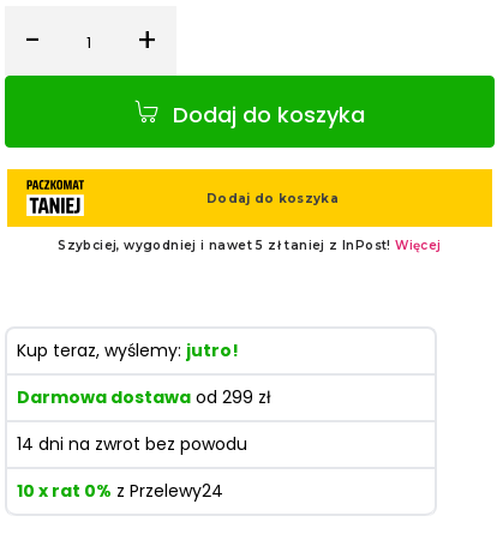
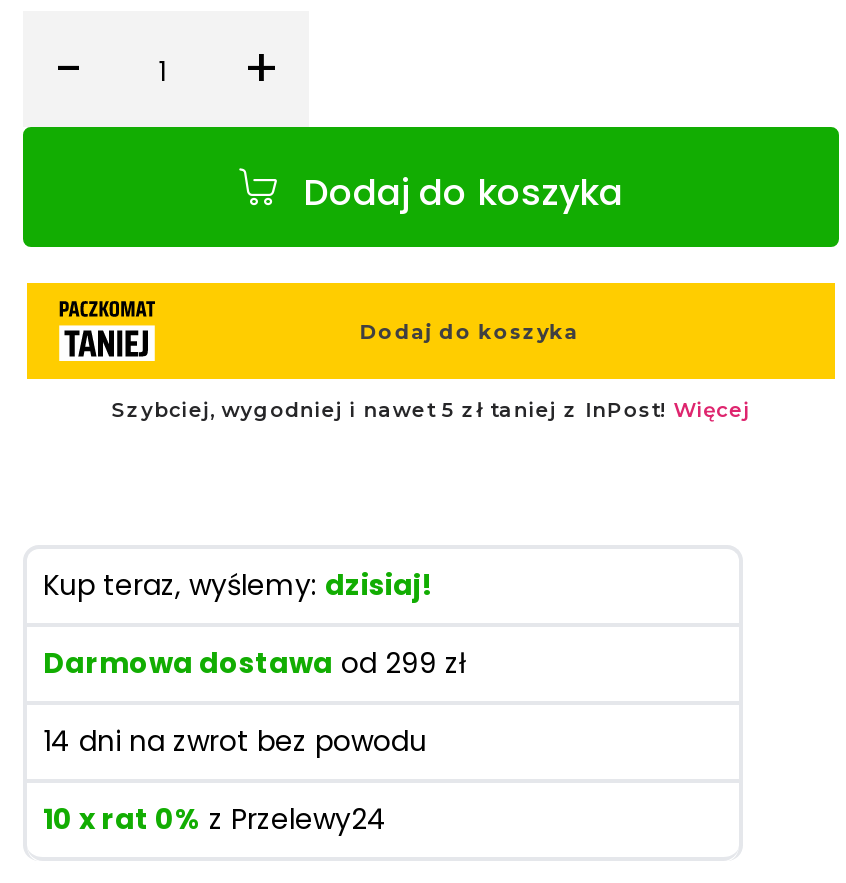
[17,338,239,362] Kup teraz, wyślemy: jutro! -> [43,565,433,605] Kup teraz, wyślemy: dzisiaj!

